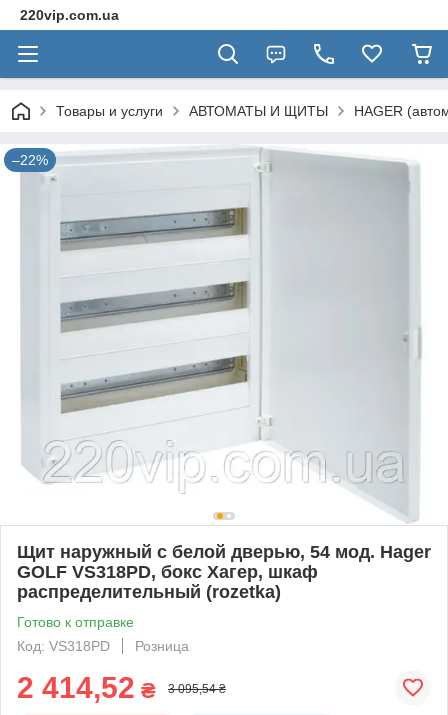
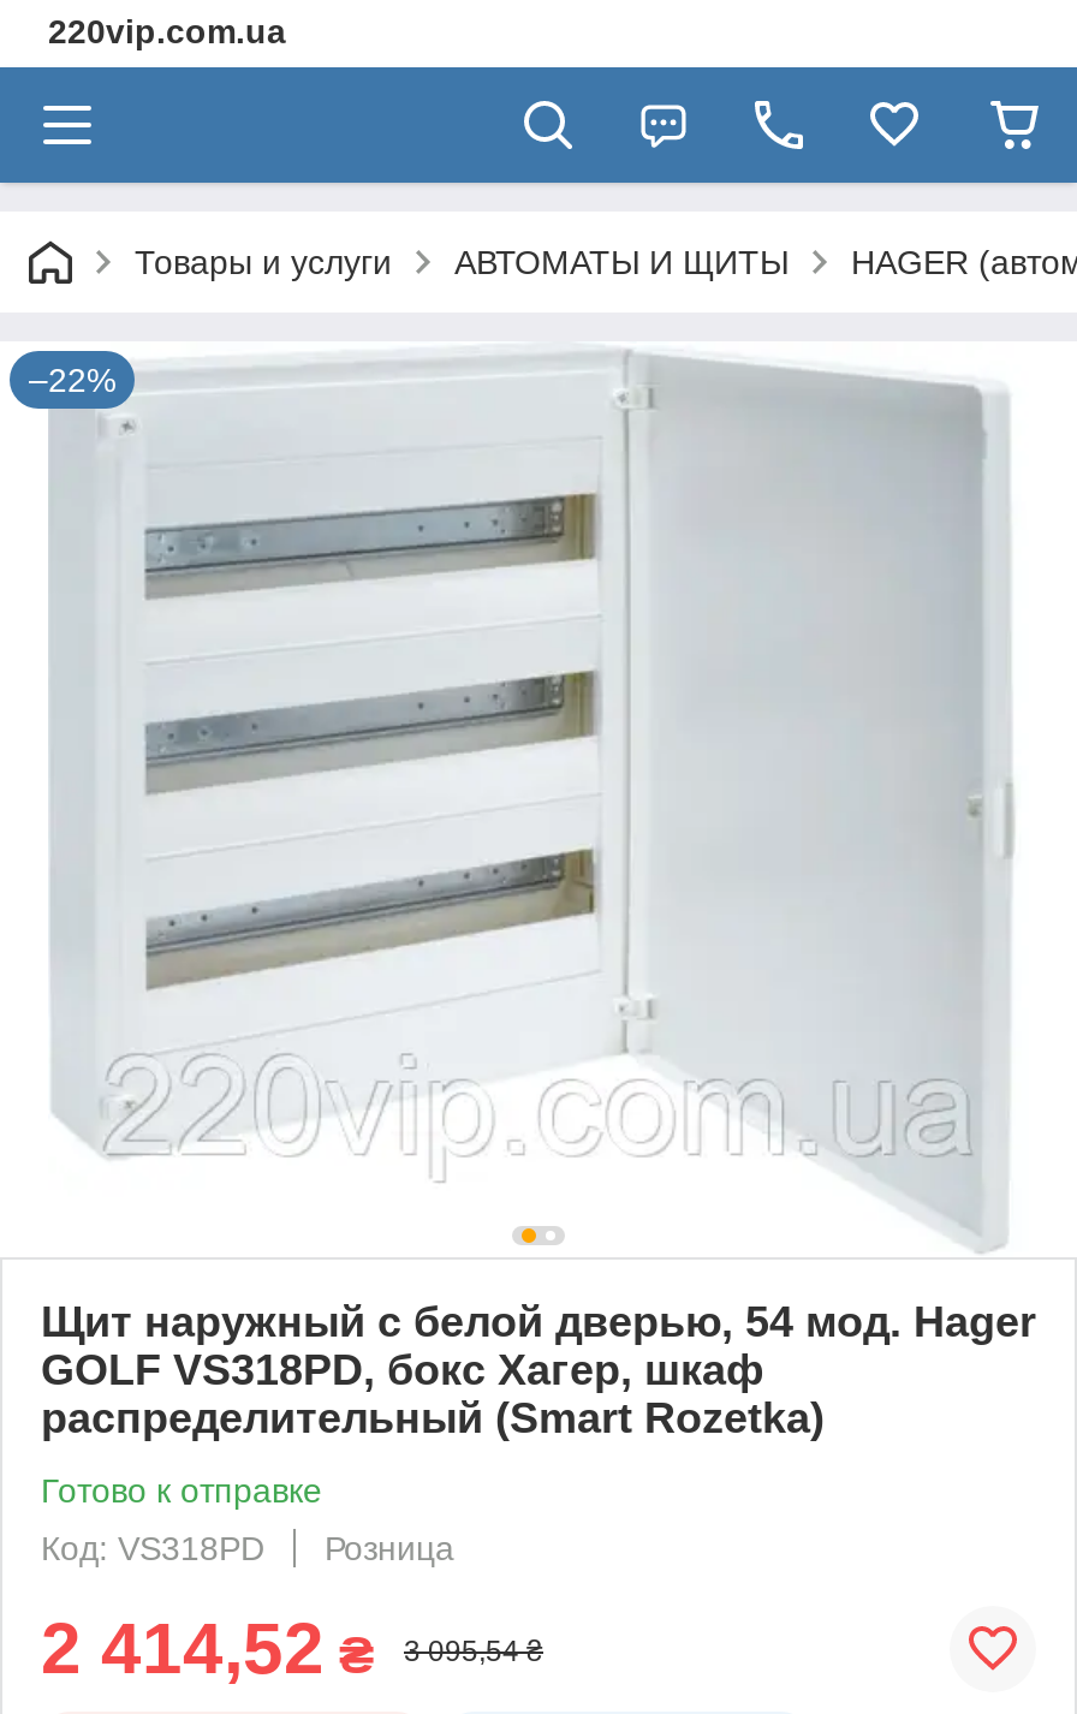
[17,582,281,602] распределительный (rozetka) -> [41,1394,825,1442] распределительный (Smart Rozetka)

